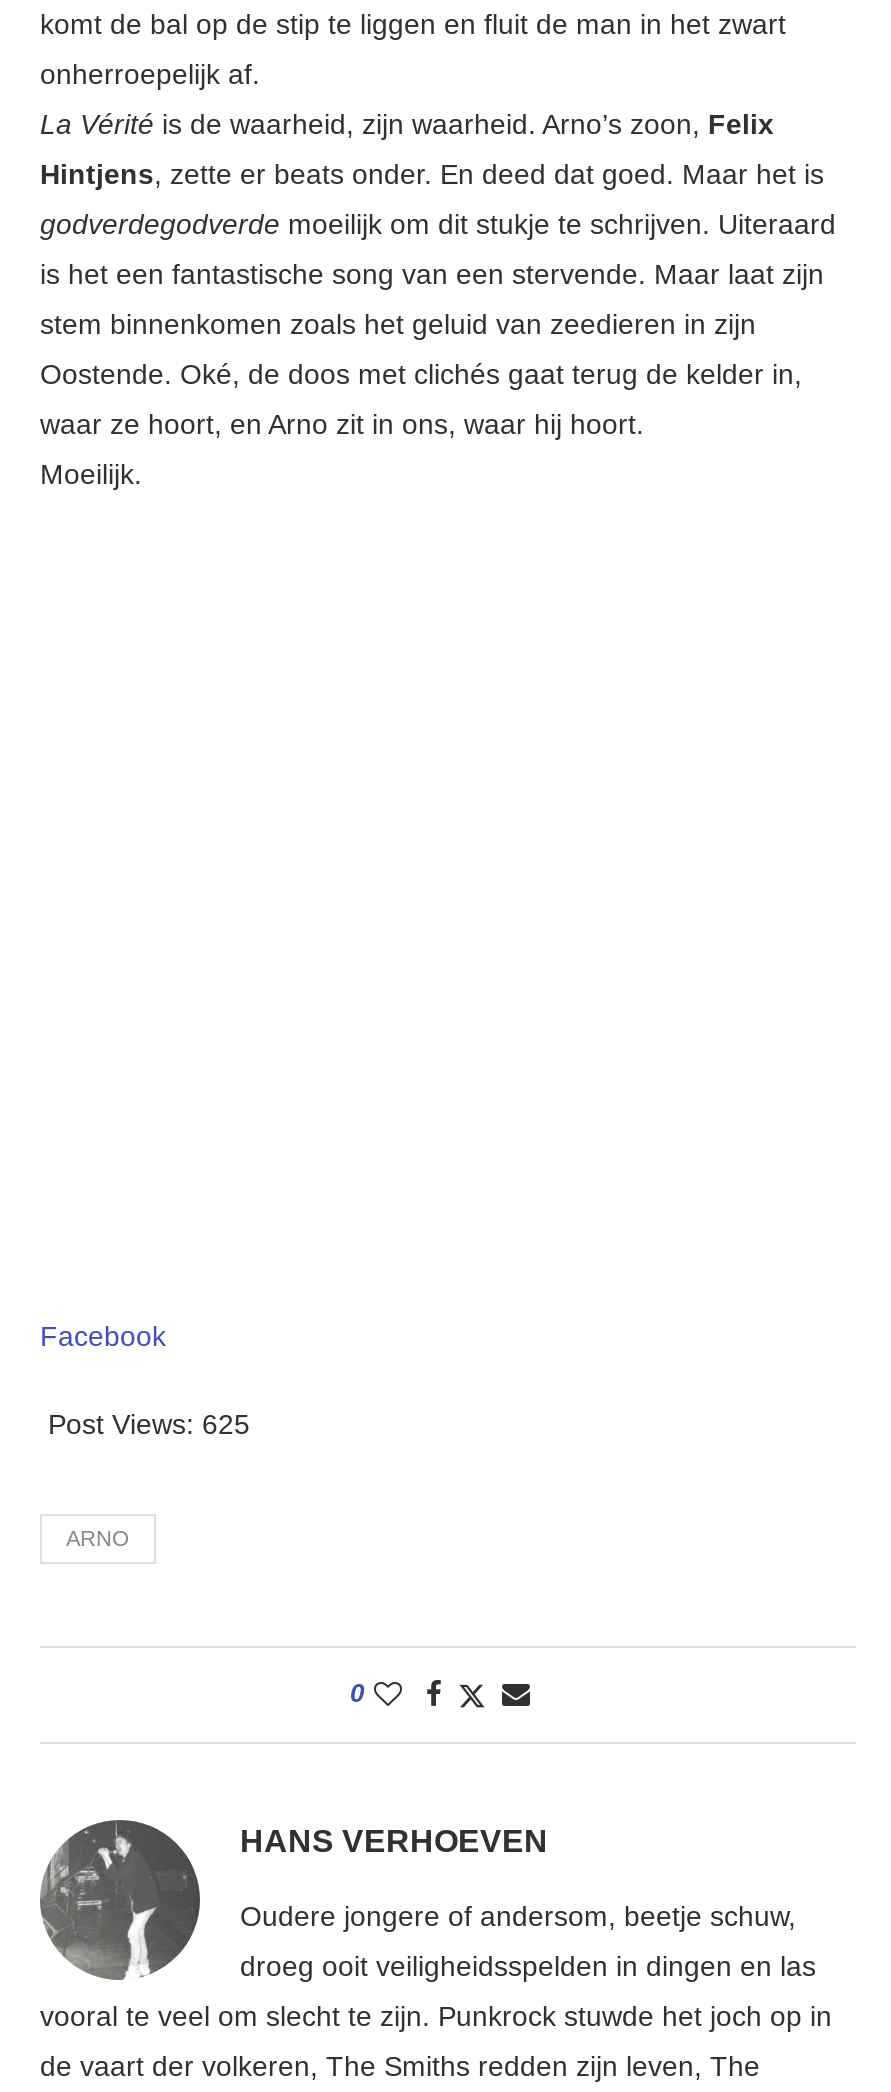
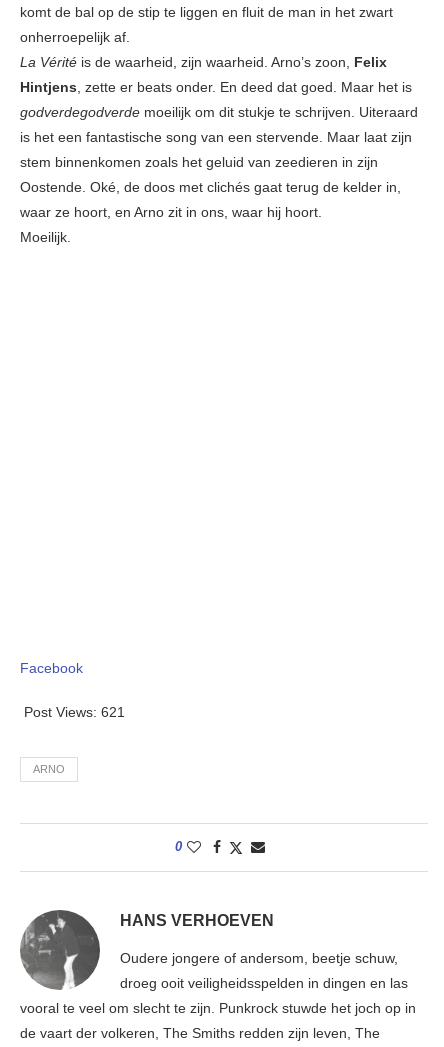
[48,1409,250,1441] Post Views: 625 -> [24,704,125,720] Post Views: 621

